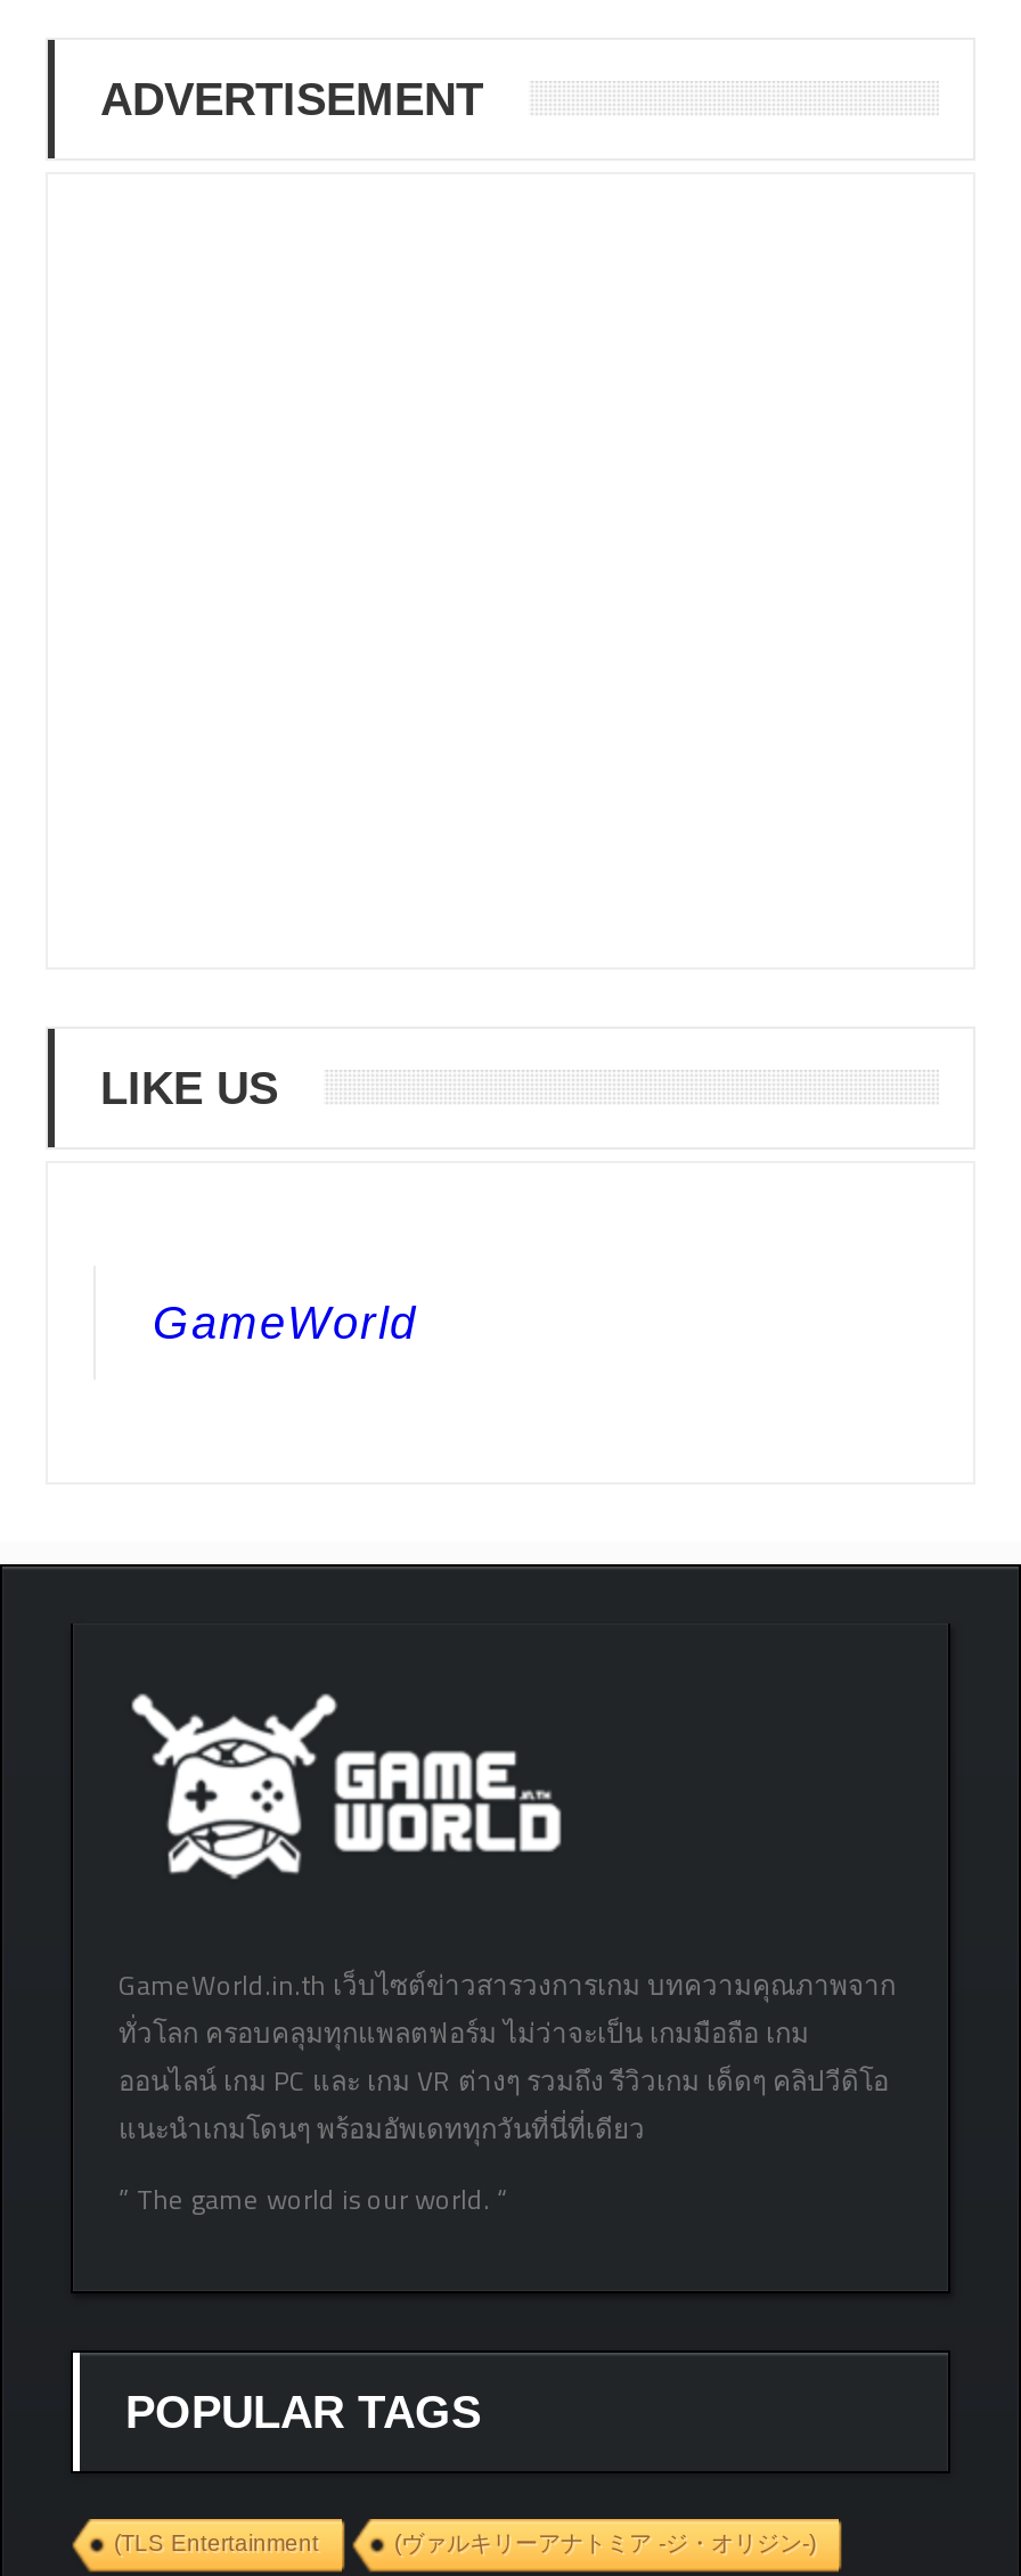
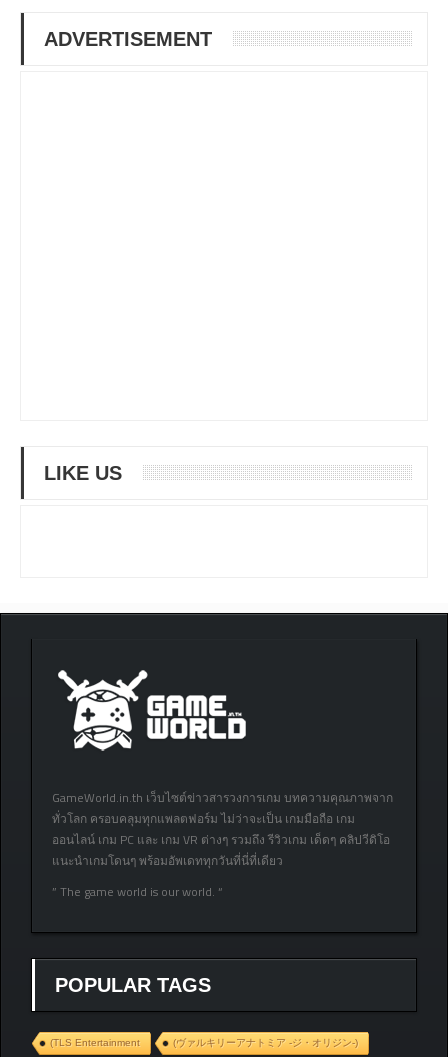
[153,1298,417,1348] GameWorld -> none

